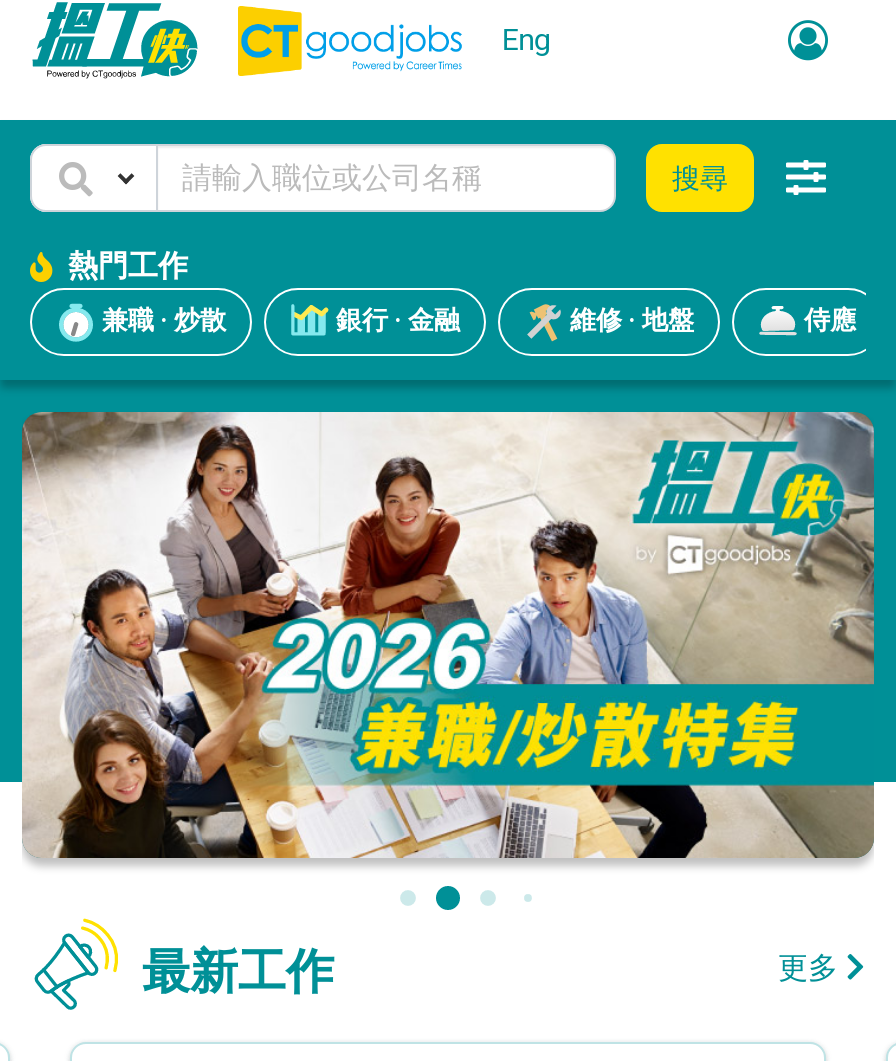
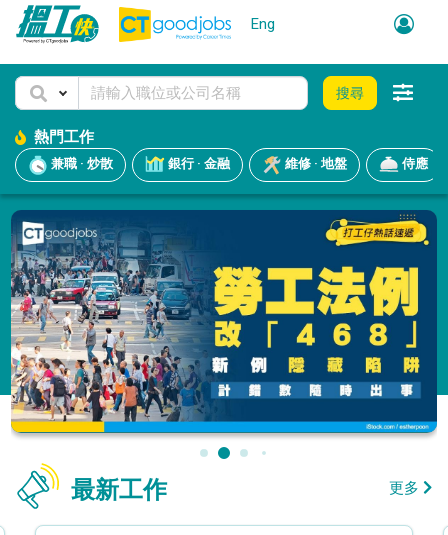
[20,410,876,860] [image] -> [11,209,438,434] [image]

